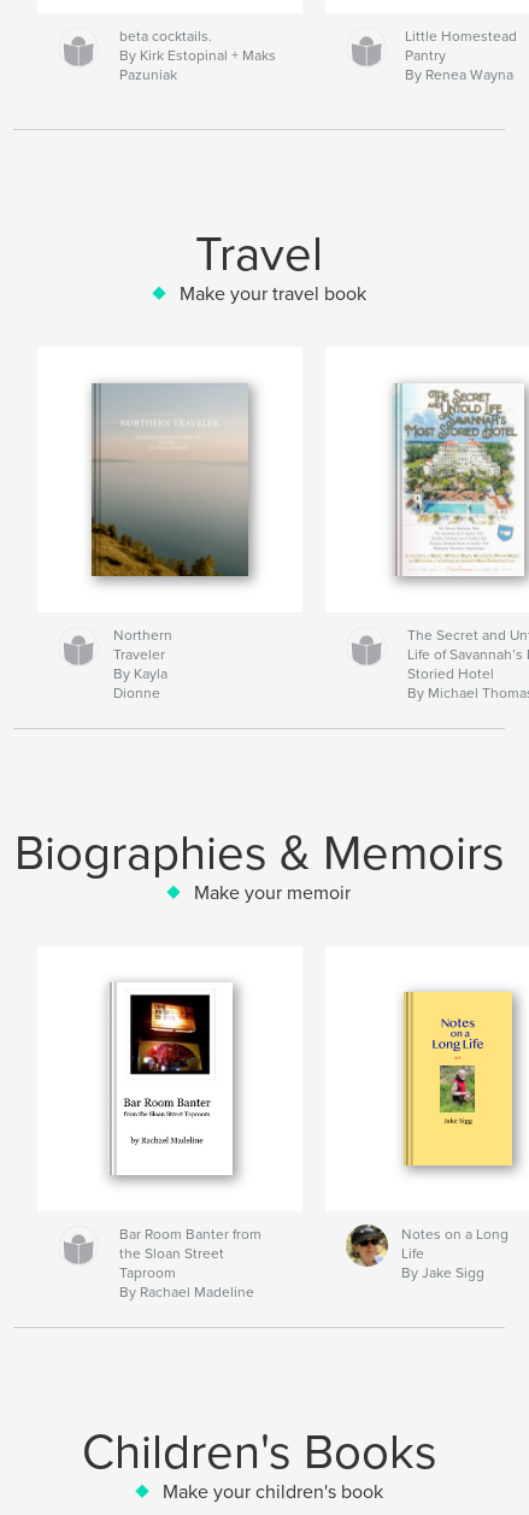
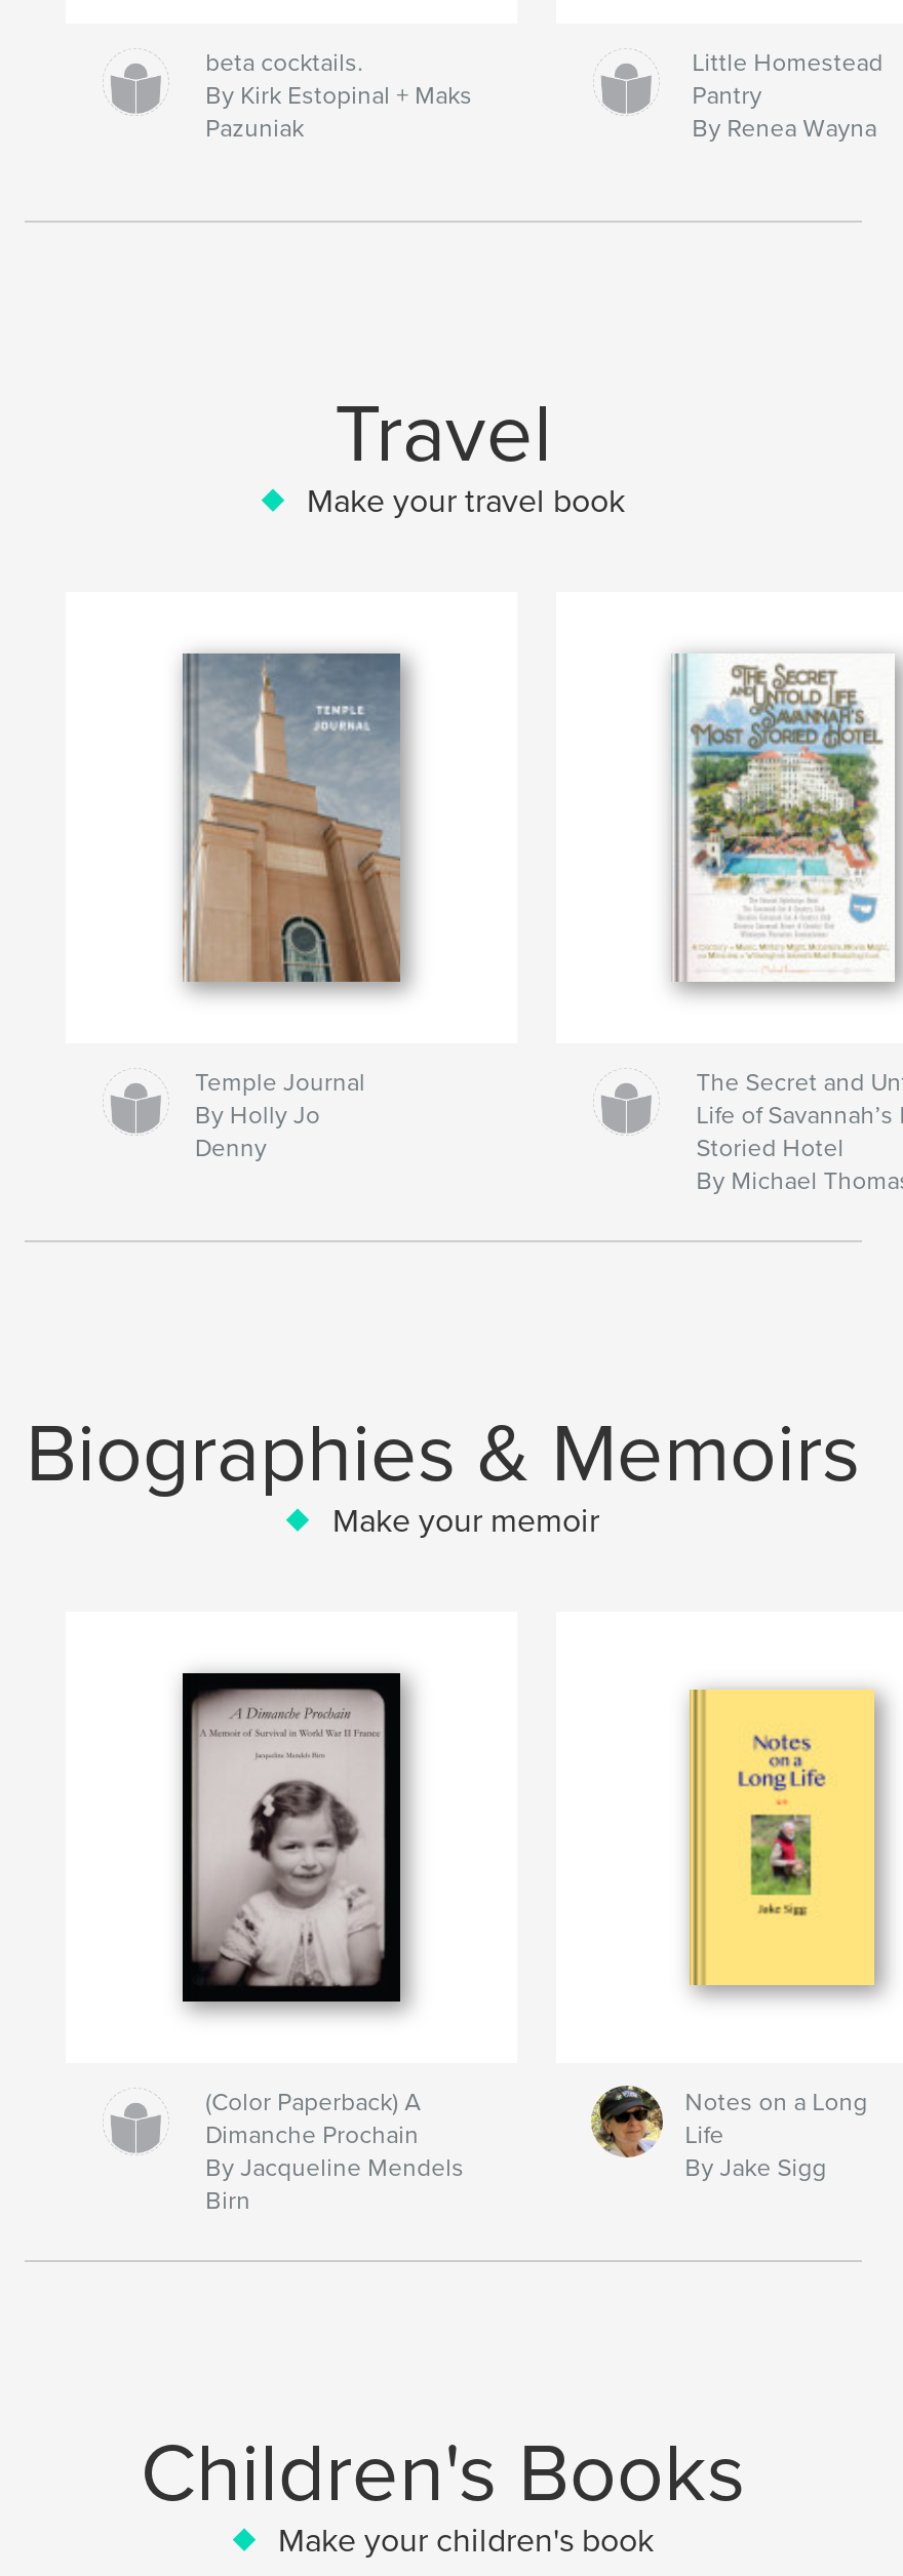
[89,382,257,701] [image] | Northern | Traveler | By Kayla | Dionne -> [156,653,437,1162] [image] | Temple Journal | By Holly Jo | Denny
[106,982,234,1176] [image] -> [181,1671,402,2004] [image]
[120,1226,262,1300] Bar Room Banter from | the Sloan Street | Taproom | By Rachael Madeline -> [206,2087,464,2215] (Color Paperback) A | Dimanche Prochain | By Jacqueline Mendels | Birn

